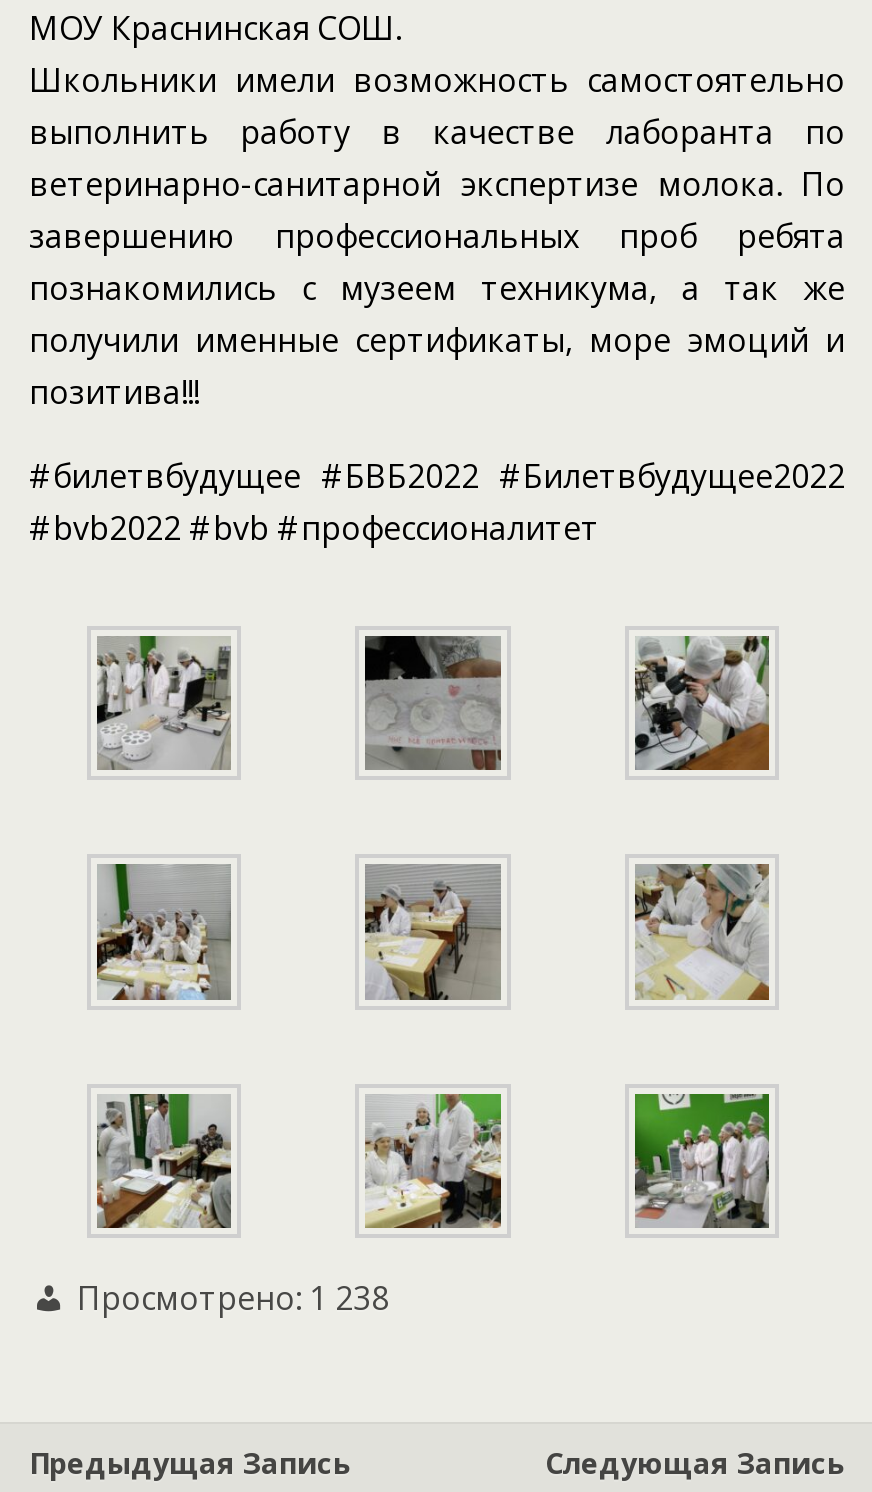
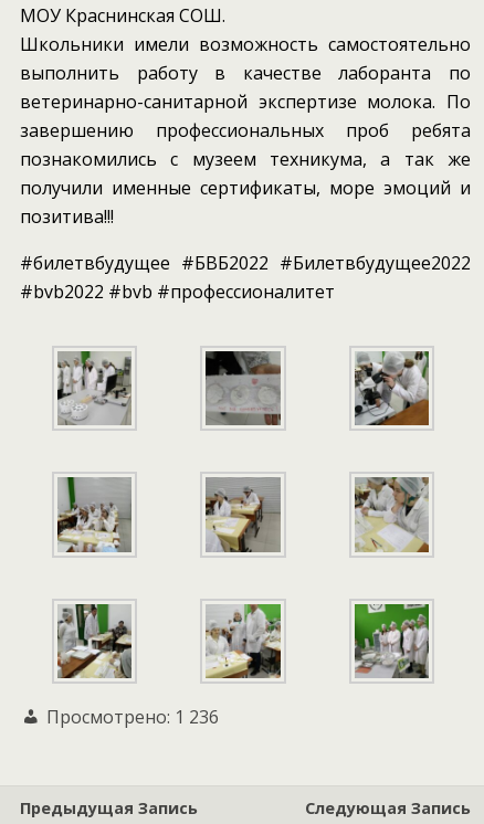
[77,1276,389,1320] Просмотрено: 1 238 -> [46,705,219,729] Просмотрено: 1 236

